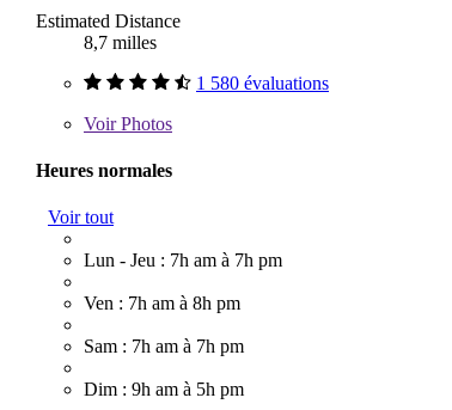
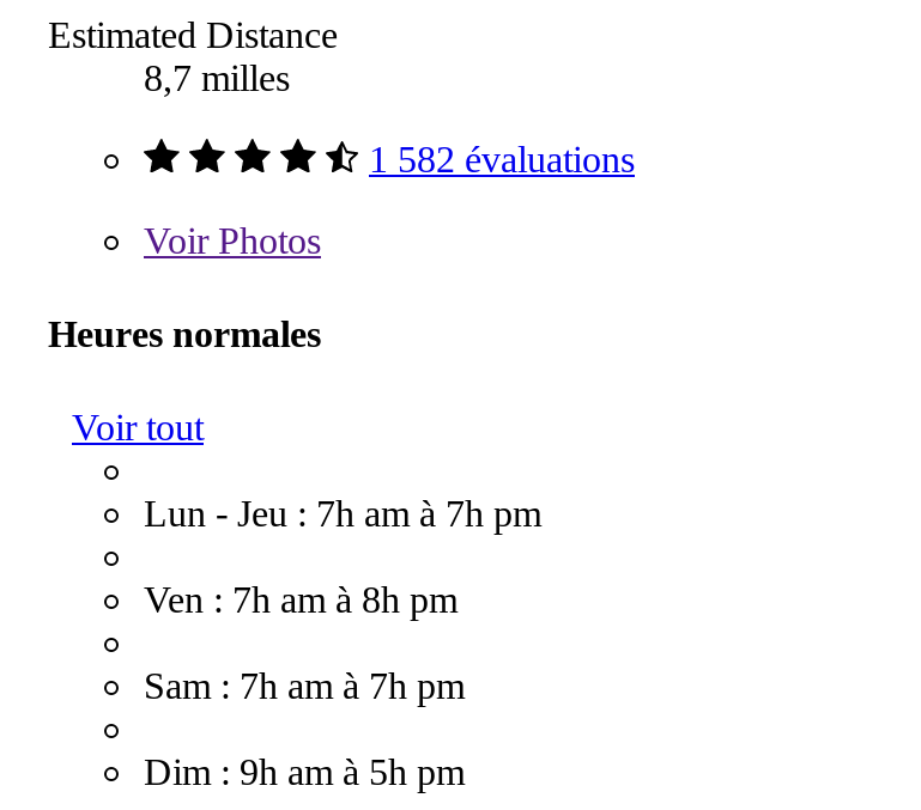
[196,72,329,93] 1 580 évaluations -> [369,138,635,178] 1 582 évaluations

